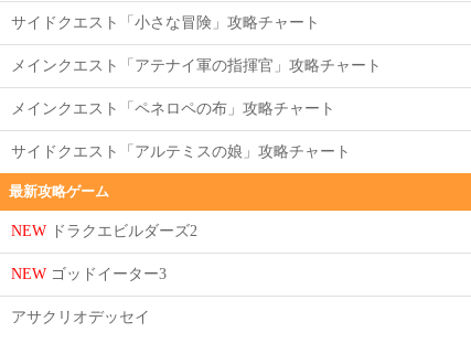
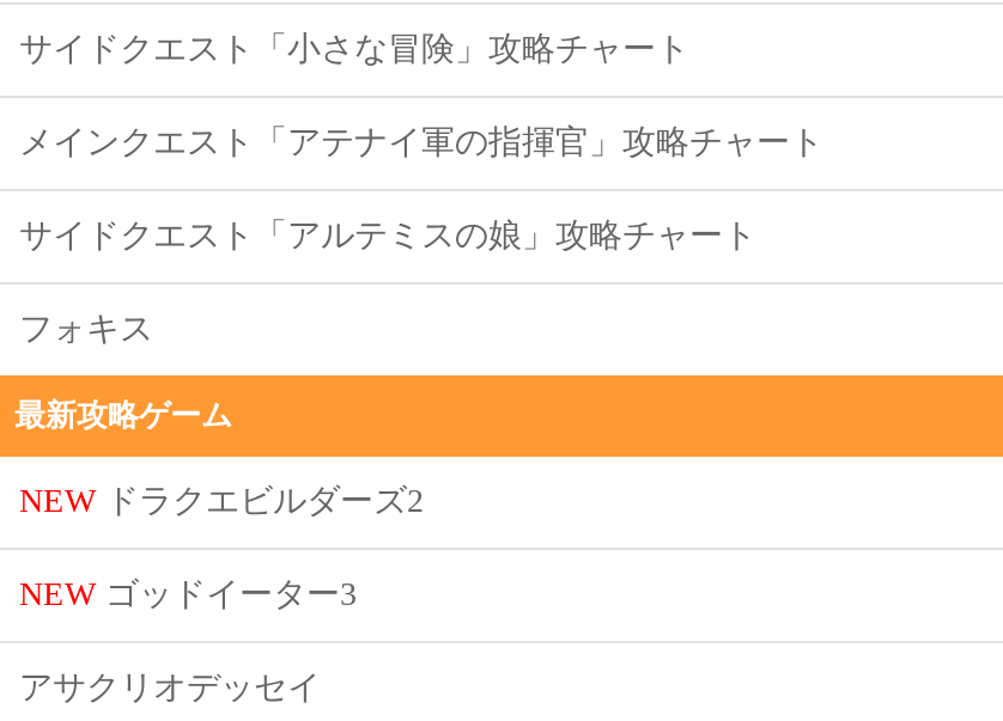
[11,101,335,117] メインクエスト「ペネロペの布」攻略チャート -> none
moved [11,144,351,160] -> [19,219,756,255]: サイドクエスト「アルテミスの娘」攻略チャート
none -> [19,312,153,348] フォキス

